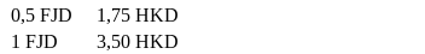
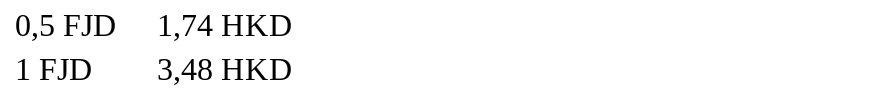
[11,4,179,25] 0,5 FJD 1,75 HKD -> [15,7,293,41] 0,5 FJD 1,74 HKD
[11,31,179,51] 1 FJD 3,50 HKD -> [15,51,293,85] 1 FJD 3,48 HKD

